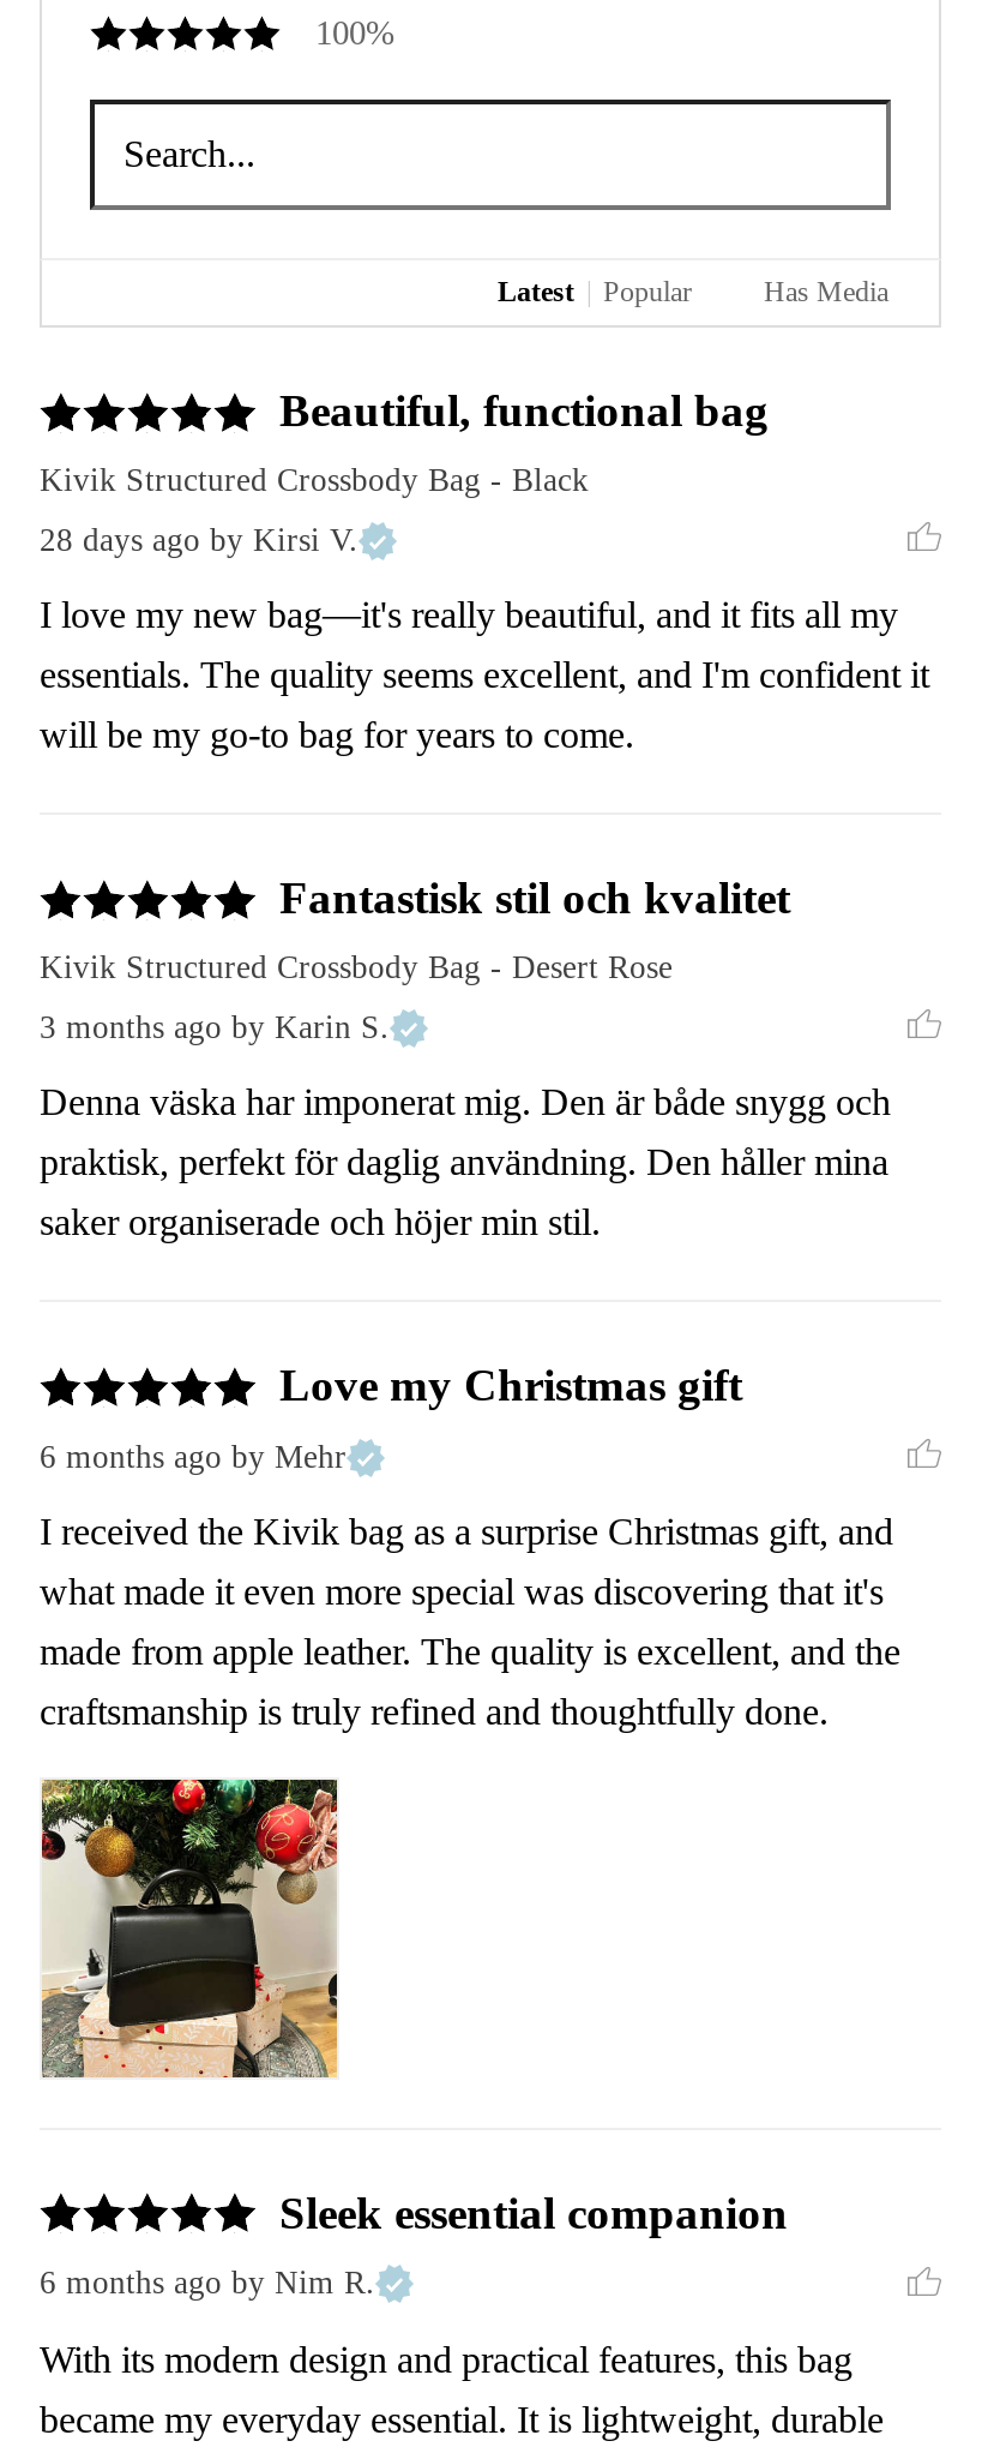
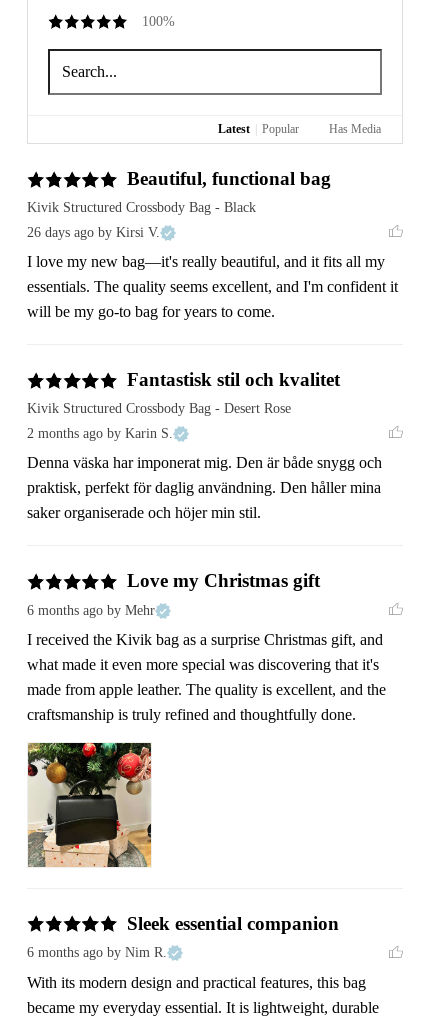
[40,522,359,558] 28 days ago by Kirsi V. -> [27,225,160,240] 26 days ago by Kirsi V.
[40,1009,390,1045] 3 months ago by Karin S. -> [27,426,173,441] 2 months ago by Karin S.

